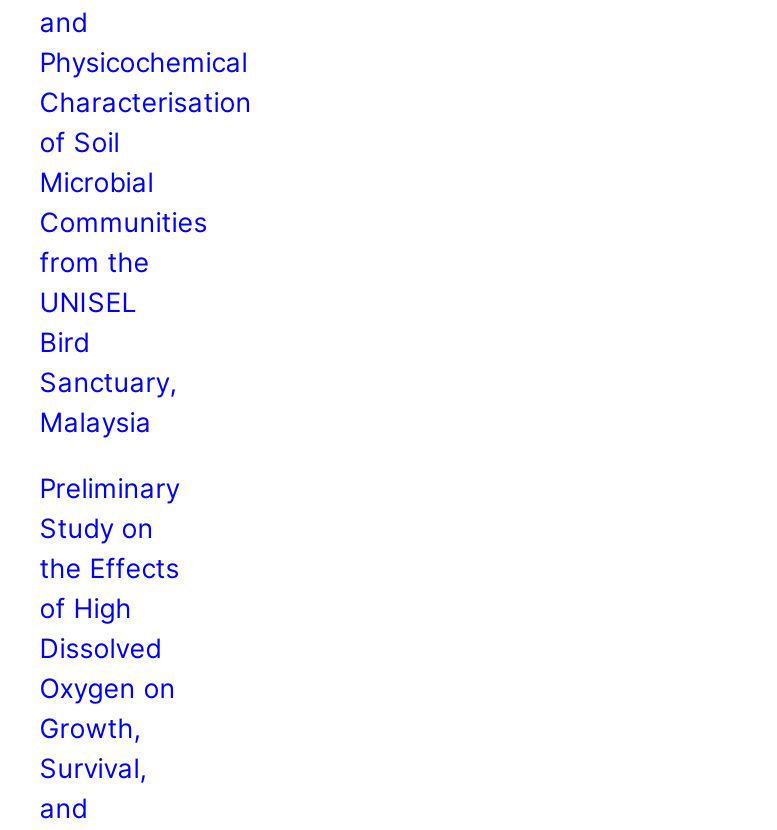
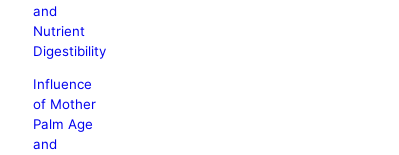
[39,45,251,437] Physicochemical | Characterisation | of Soil | Microbial | Communities | from the | UNISEL | Bird | Sanctuary, | Malaysia -> [33,23,106,59] Nutrient | Digestibility
[39,472,179,784] Preliminary | Study on | the Effects | of High | Dissolved | Oxygen on | Growth, | Survival, -> [33,76,96,132] Influence | of Mother | Palm Age

